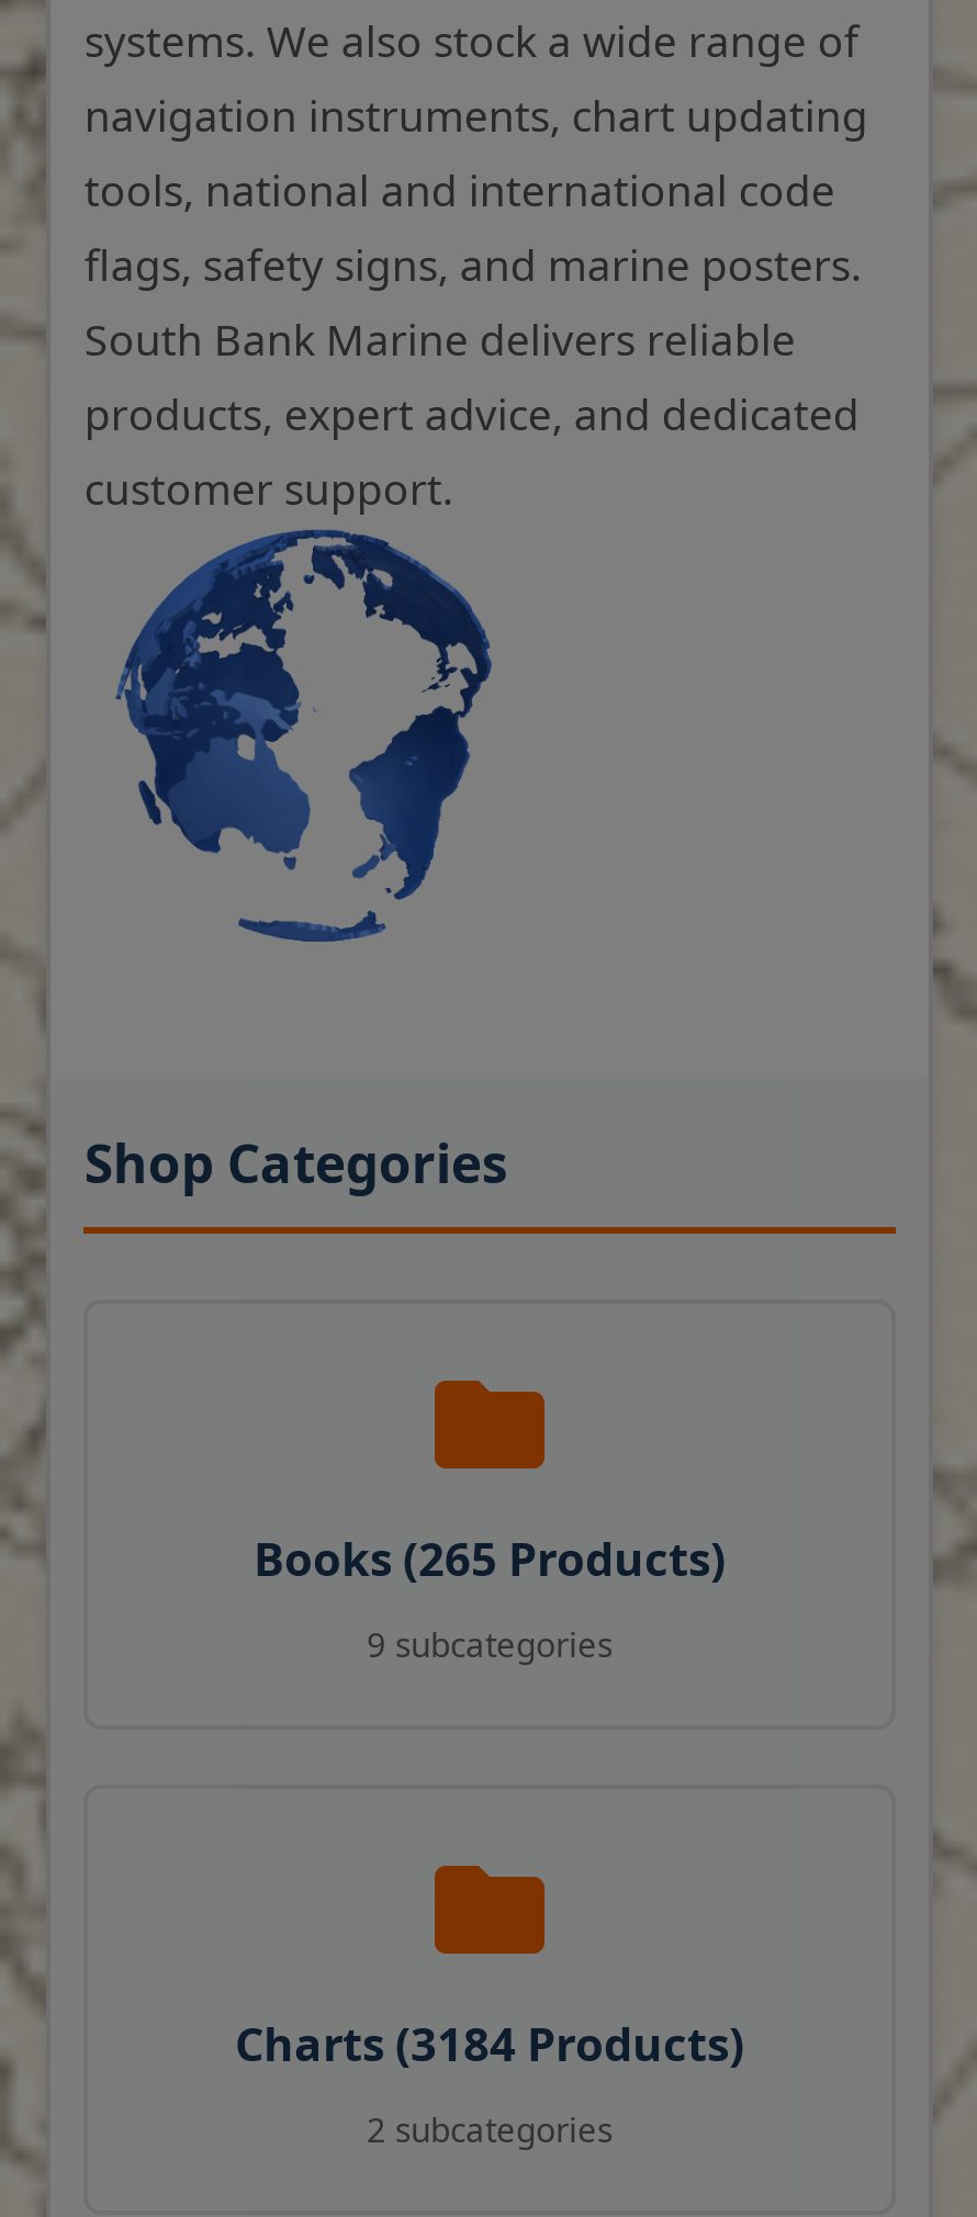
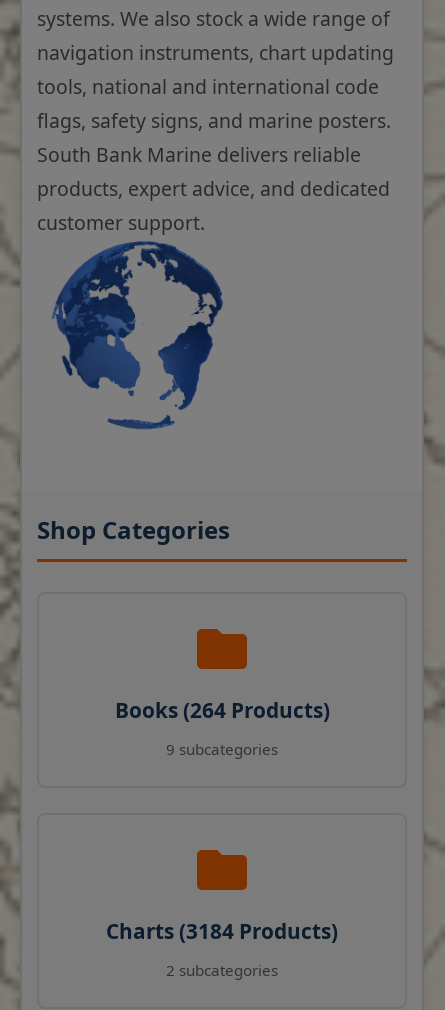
[254,1528,726,1589] Books (265 Products) -> [114,696,329,724] Books (264 Products)

